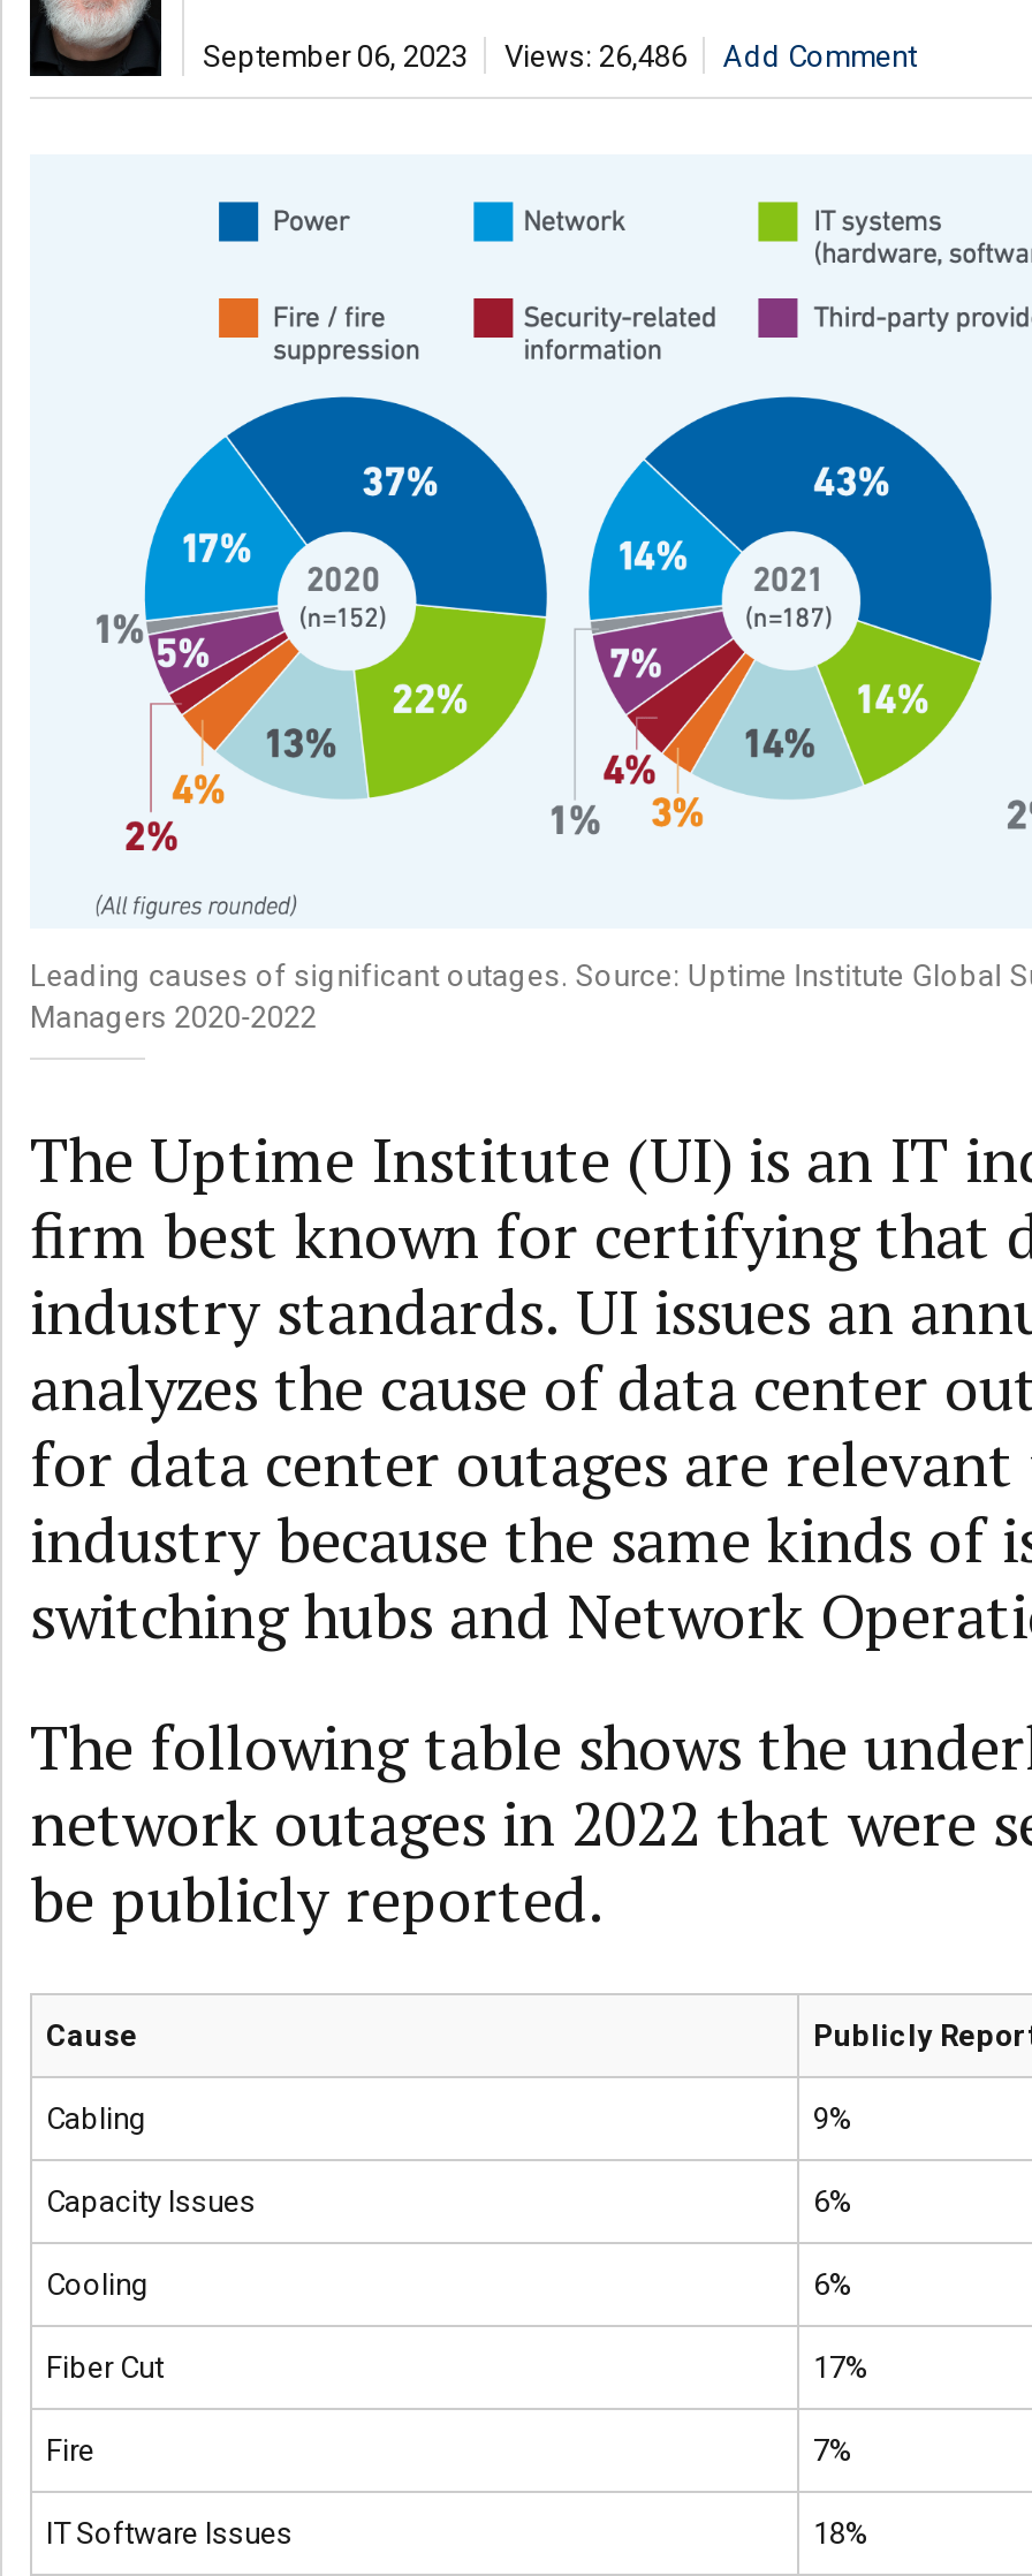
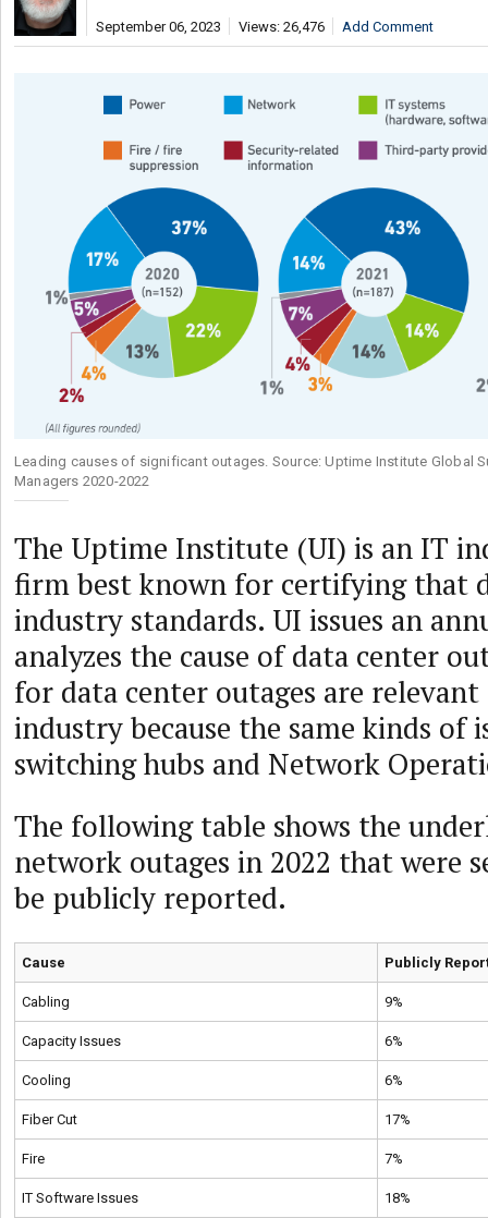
[203,39,917,74] September 06, 2023 Views: 26,486 Add Comment -> [96,19,434,35] September 06, 2023 Views: 26,476 Add Comment

